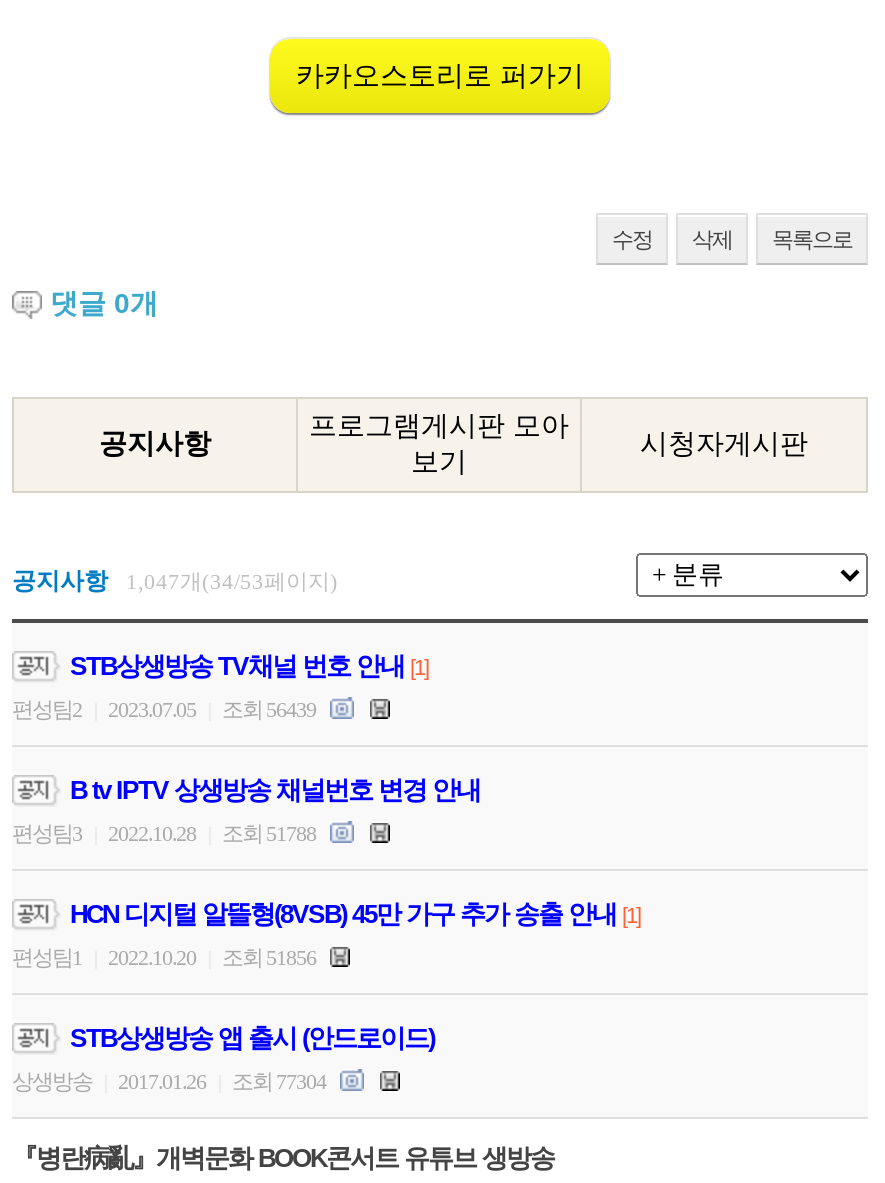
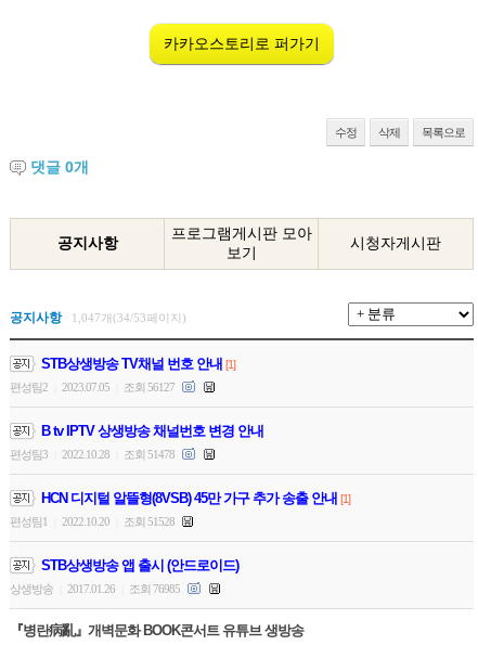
[12,697,320,721] 편성팀2 2023.07.05 조회 56439 -> [10,381,177,394] 편성팀2 2023.07.05 조회 56127
[12,821,320,845] 편성팀3 2022.10.28 조회 51788 -> [10,448,177,461] 편성팀3 2022.10.28 조회 51478
[12,945,320,969] 편성팀1 2022.10.20 조회 51856 -> [10,515,177,528] 편성팀1 2022.10.20 조회 51528
[12,1069,330,1093] 상생방송 2017.01.26 조회 77304 -> [10,582,182,595] 상생방송 2017.01.26 조회 76985

